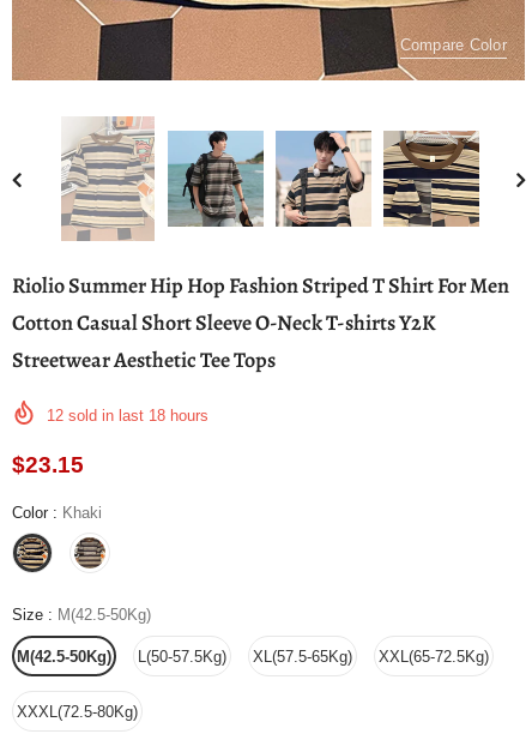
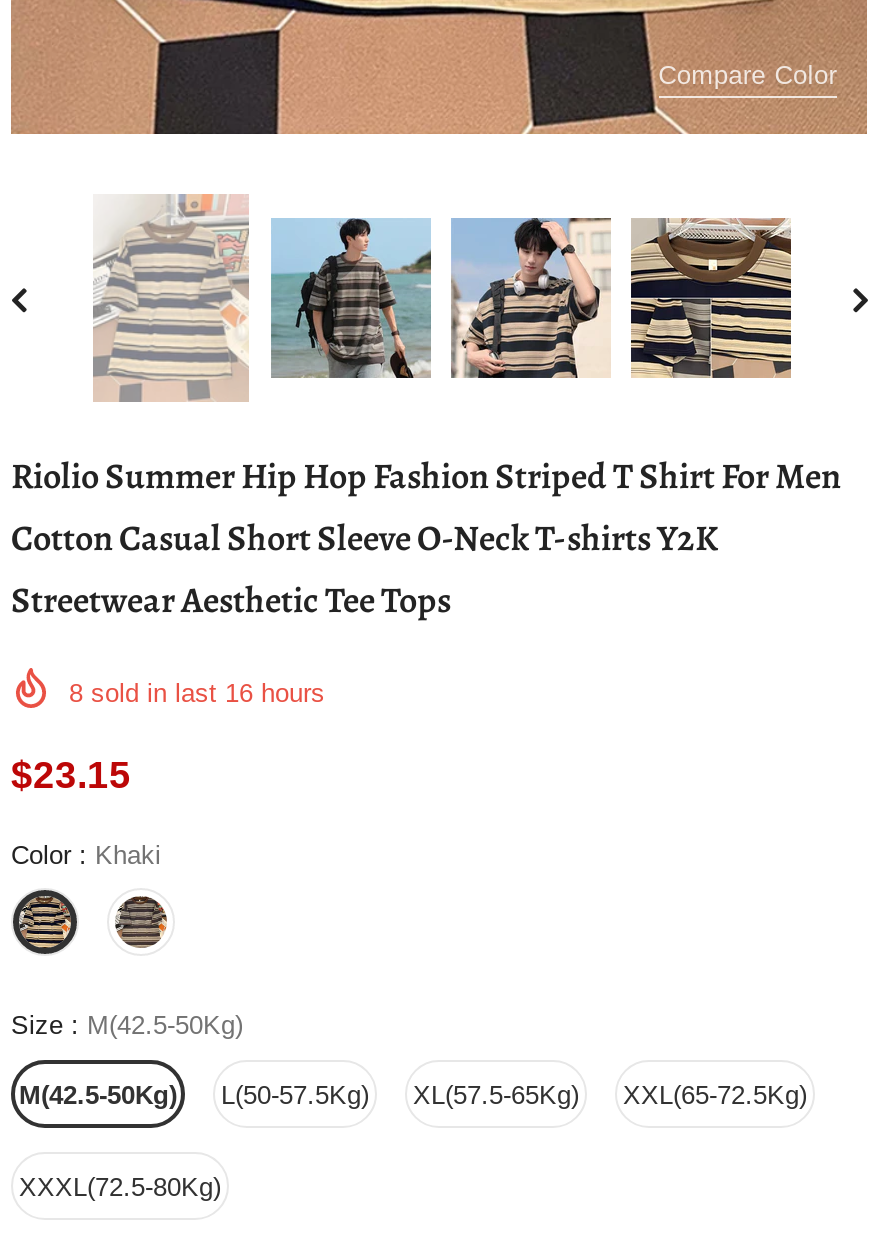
[47,406,208,424] 12 sold in last 18 hours -> [69,677,325,707] 8 sold in last 16 hours

